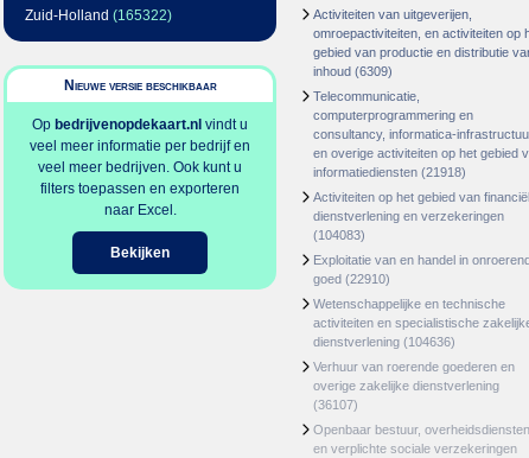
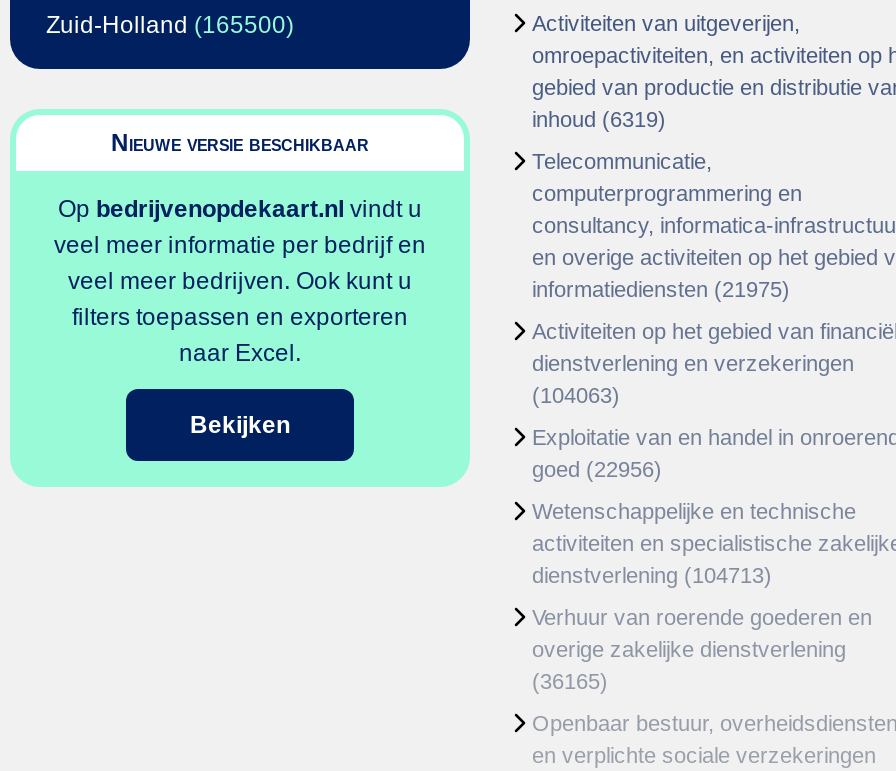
[25,7,172,24] Zuid-Holland (165322) -> [46,11,294,39] Zuid-Holland (165500)
[313,64,393,78] inhoud (6309) -> [532,107,666,131] inhoud (6319)
[313,165,466,179] informatiediensten (21918) -> [532,277,790,301] informatiediensten (21975)
[313,228,365,242] (104083) -> [532,383,620,407] (104063)
[313,272,390,286] goed (22910) -> [532,457,662,481] goed (22956)
[313,335,455,349] dienstverlening (104636) -> [532,563,772,587] dienstverlening (104713)
[313,397,358,412] (36107) -> [532,669,608,693] (36165)

